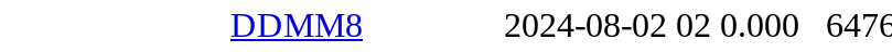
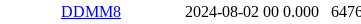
[504,7,799,44] 2024-08-02 02 0.000 -> [185,3,319,20] 2024-08-02 00 0.000

